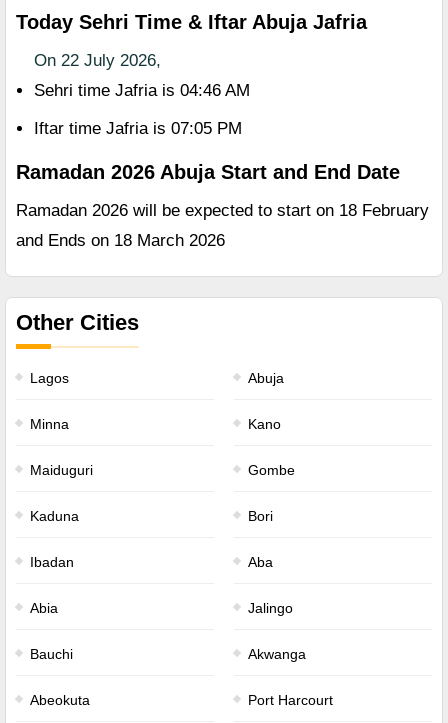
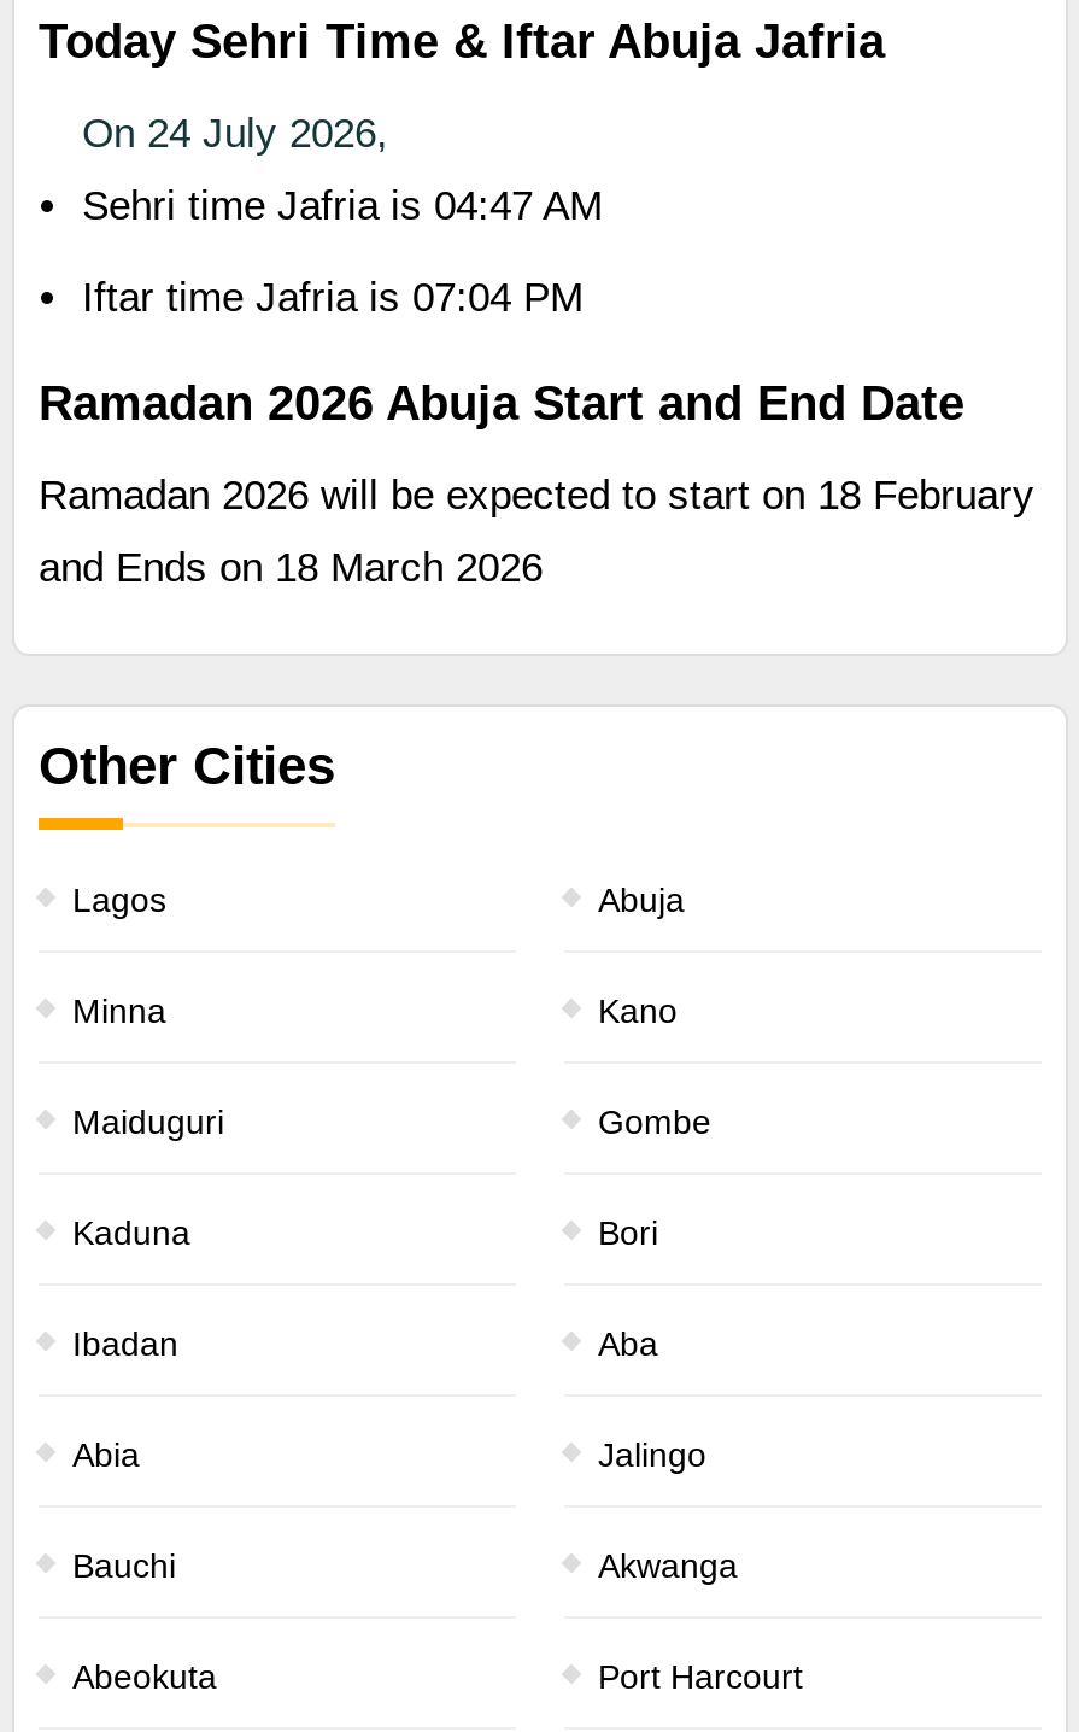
[34,51,161,70] On 22 July 2026, -> [82,111,388,157] On 24 July 2026,
[34,81,250,100] Sehri time Jafria is 04:46 AM -> [82,183,603,229] Sehri time Jafria is 04:47 AM
[34,119,242,138] Iftar time Jafria is 07:05 PM -> [82,275,584,321] Iftar time Jafria is 07:04 PM

